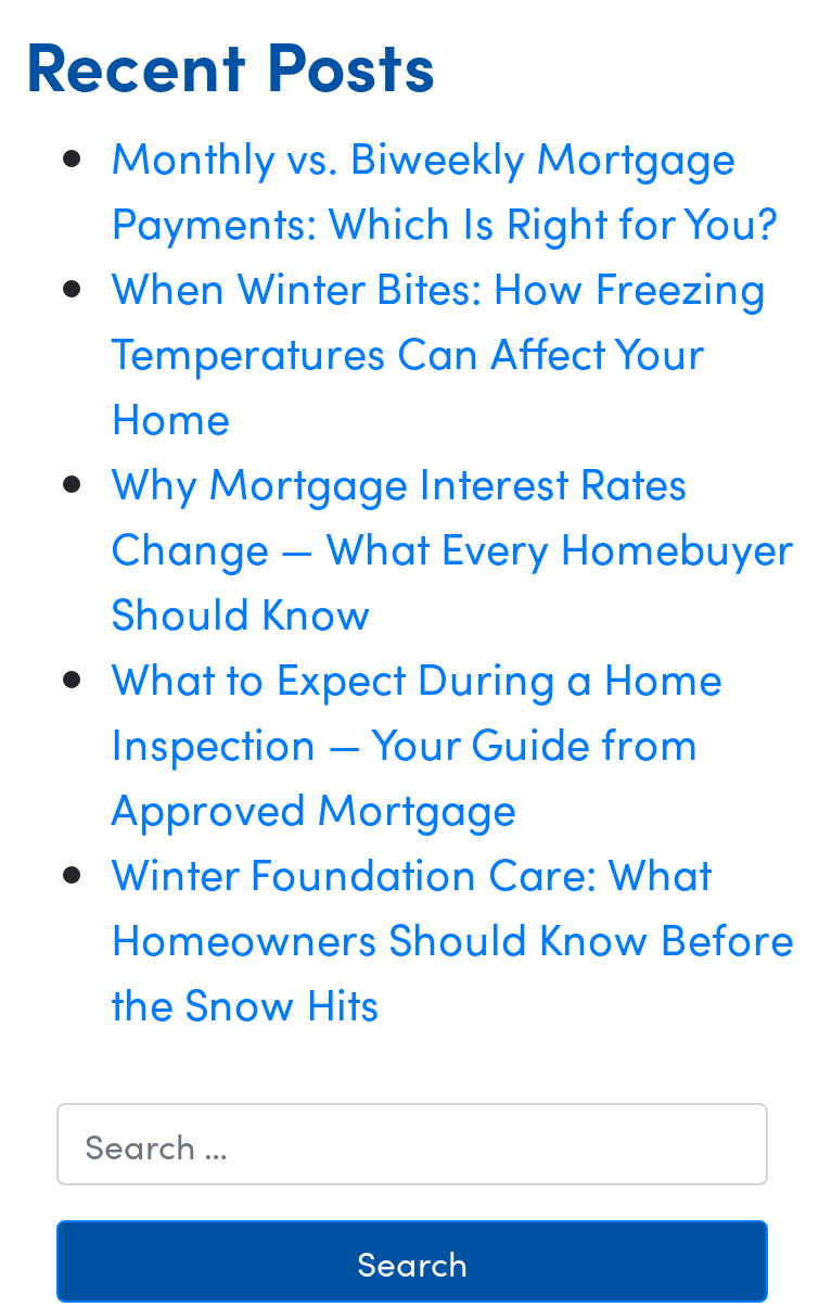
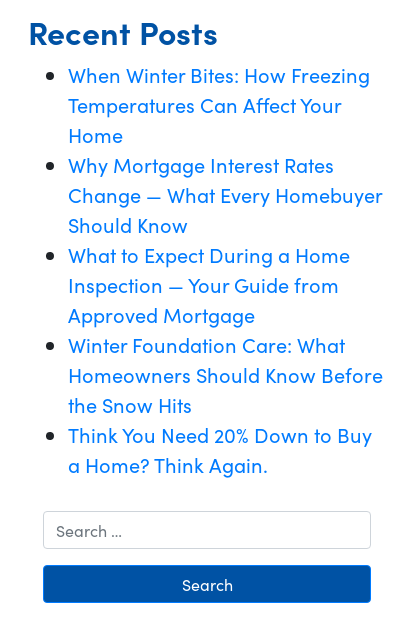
[111,124,779,250] Monthly vs. Biweekly Mortgage | Payments: Which Is Right for You? -> none
moved [111,255,794,1032] -> [68,60,383,418]: When Winter Bites: How Freezing | Temperatures Can Affect Your | Home | ... | Homeowners Should Know Before | the Snow Hits
none -> [68,420,372,478] Think You Need 20% Down to Buy | a Home? Think Again.

